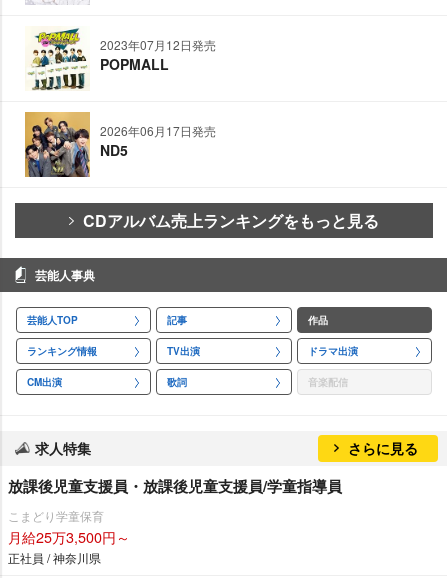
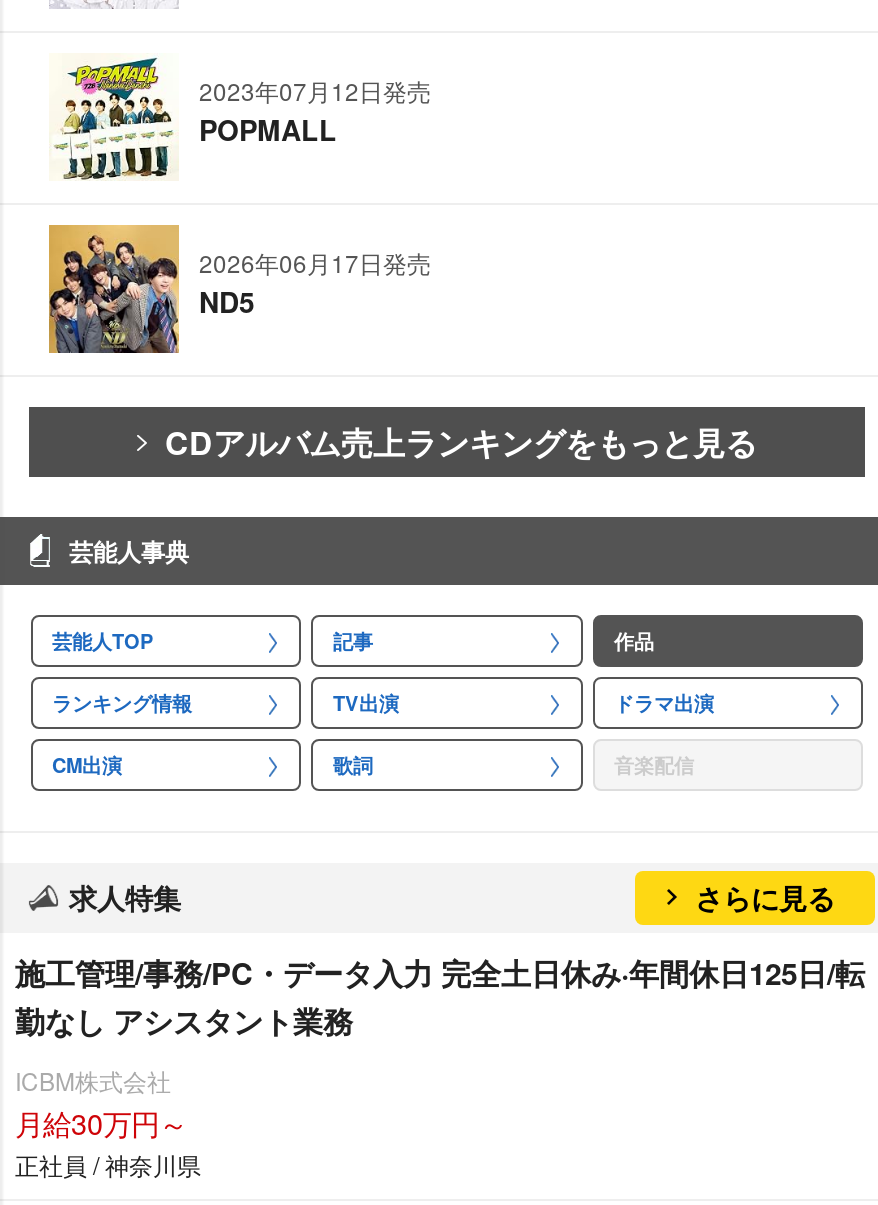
[8,475,342,497] 放課後児童支援員・放課後児童支援員/学童指導員 -> [15,951,865,1043] 施工管理/事務/PC・データ入力 完全土日休み·年間休日125日/転 | 勤なし アシスタント業務
[8,507,130,547] こまどり学童保育 | 月給25万3,500円～ -> [15,1063,187,1143] ICBM株式会社 | 月給30万円～

